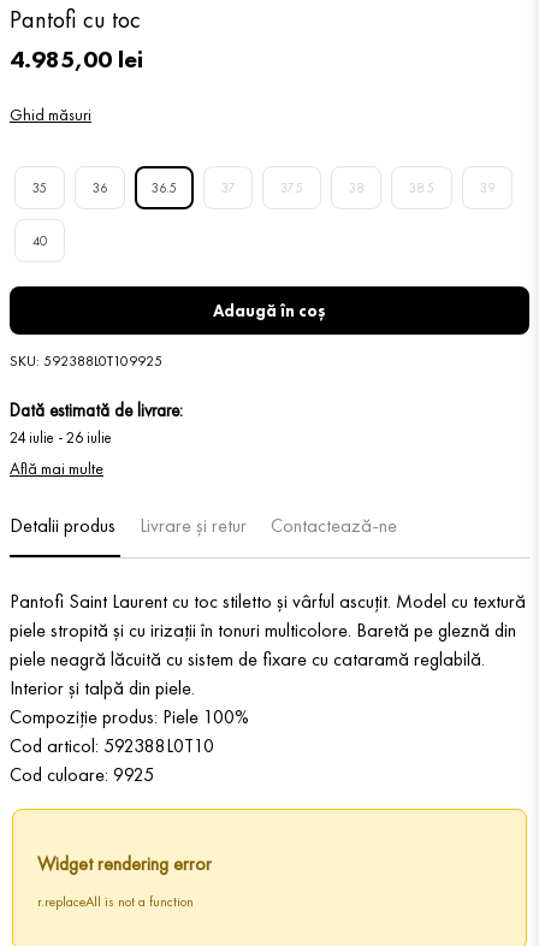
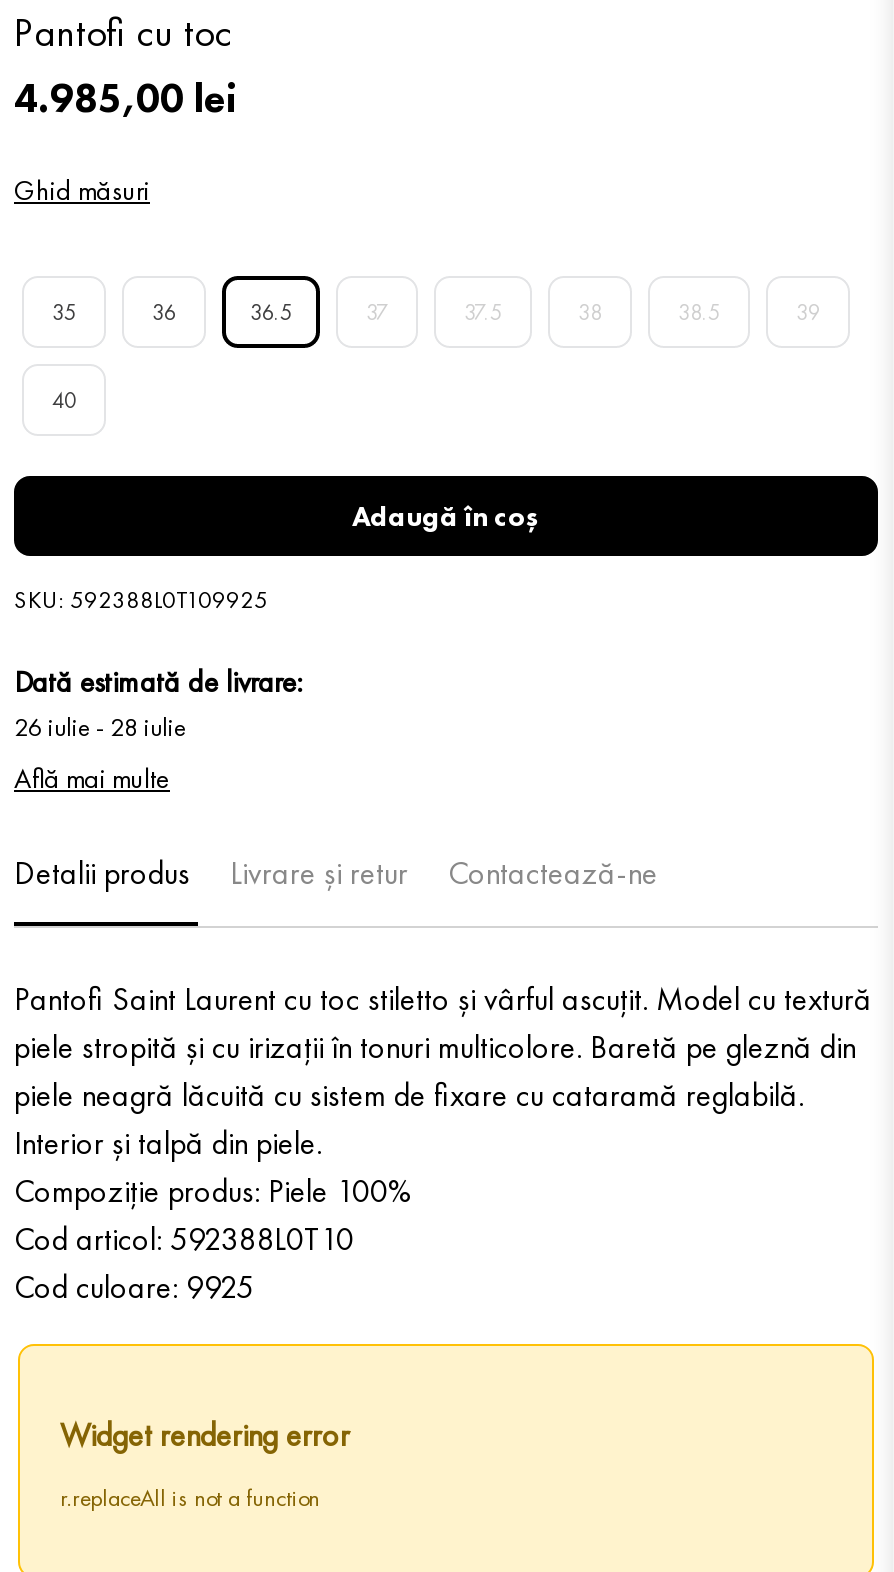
[10,428,112,448] 24 iulie - 26 iulie -> [14,711,186,745] 26 iulie - 28 iulie

